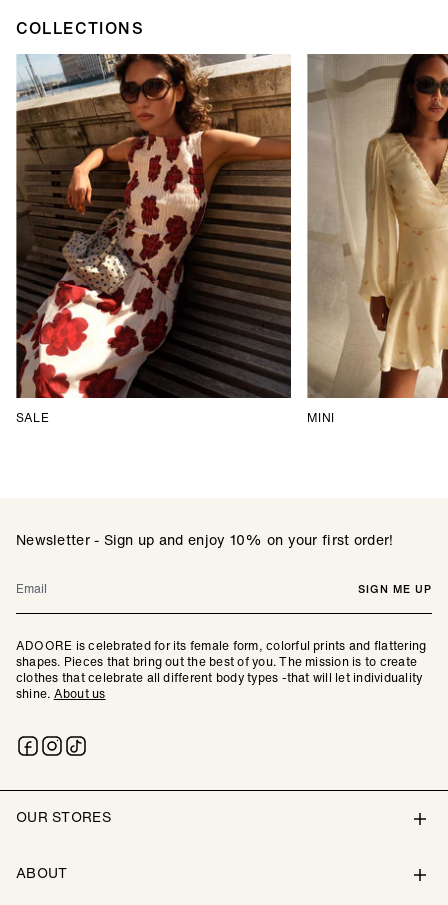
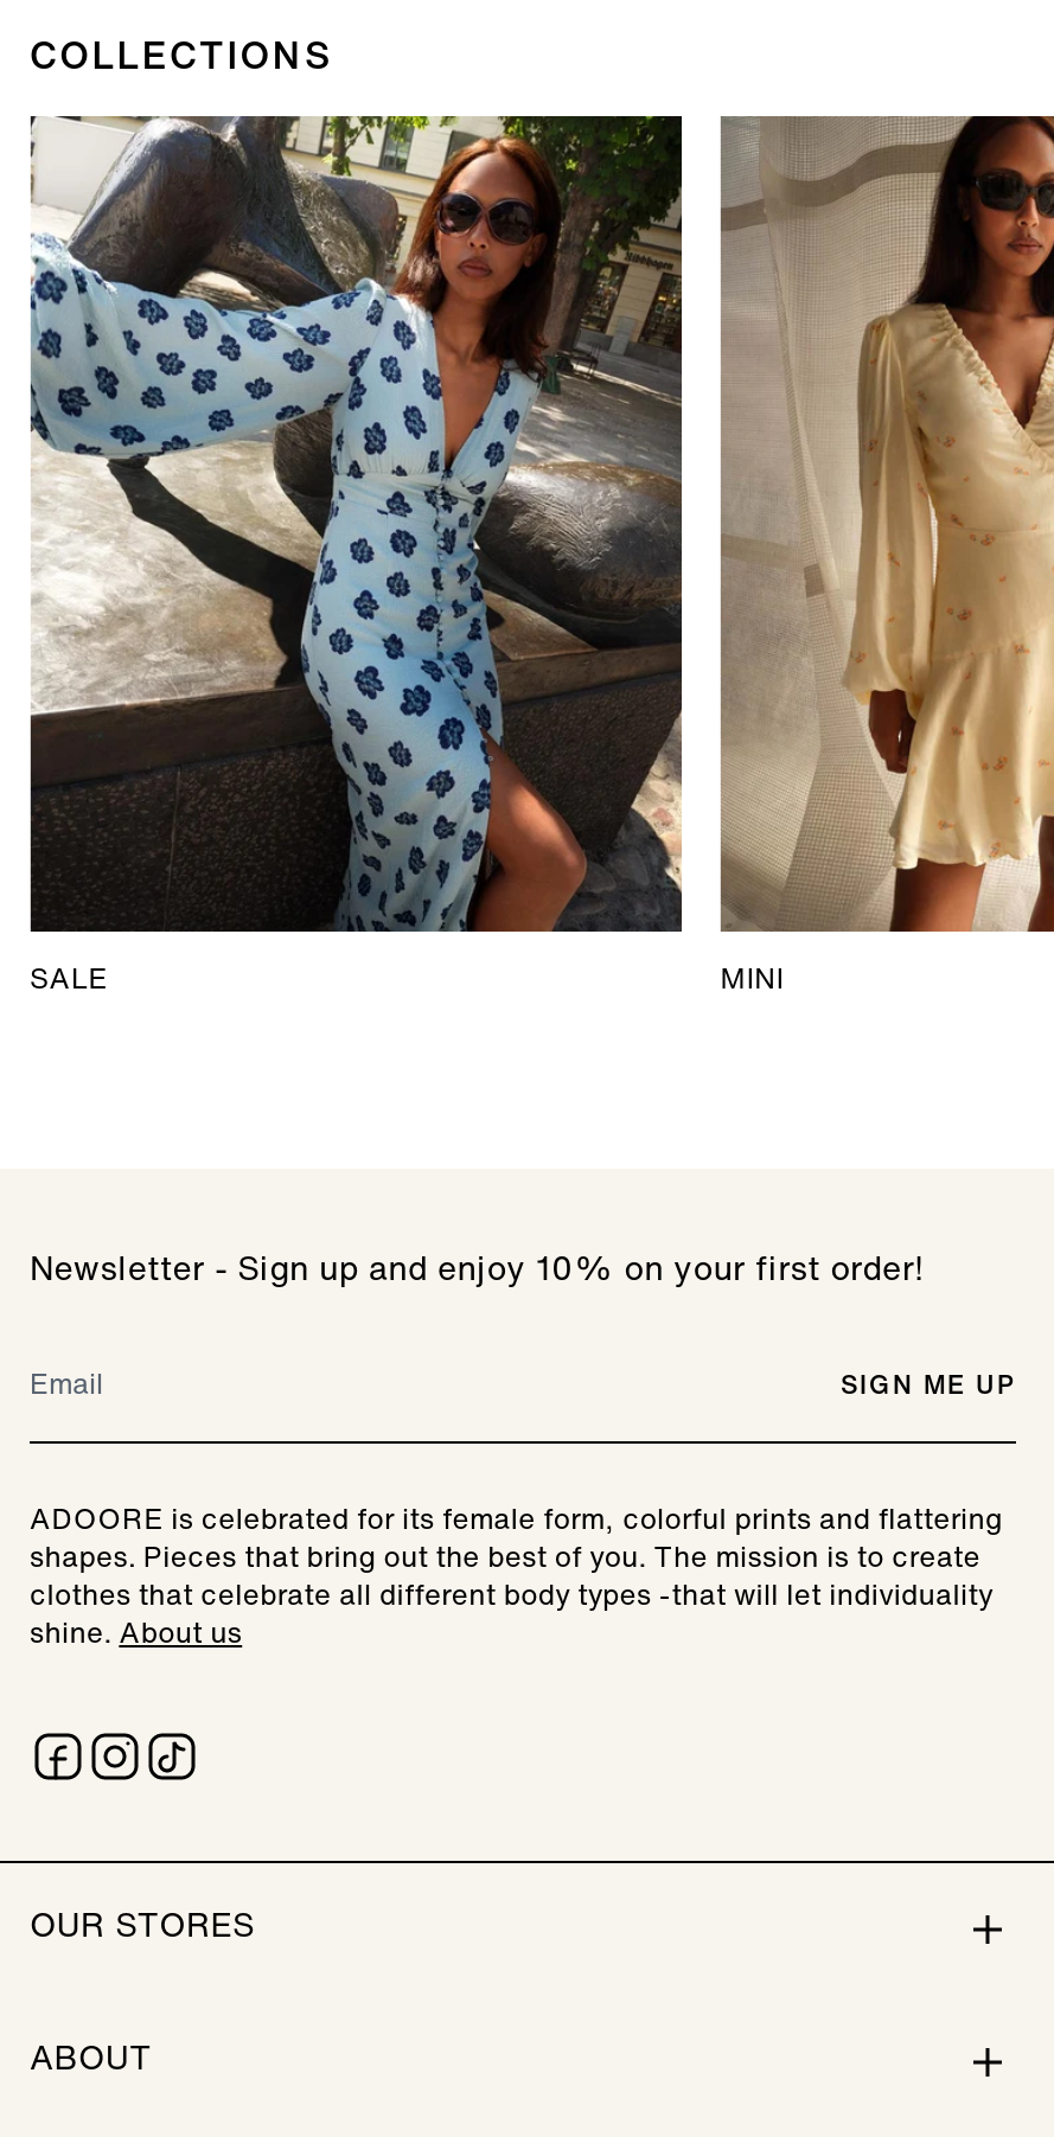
[15,53,292,399] [image] -> [30,114,684,934] [image]

